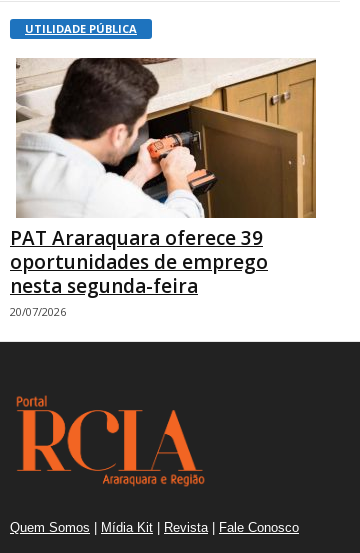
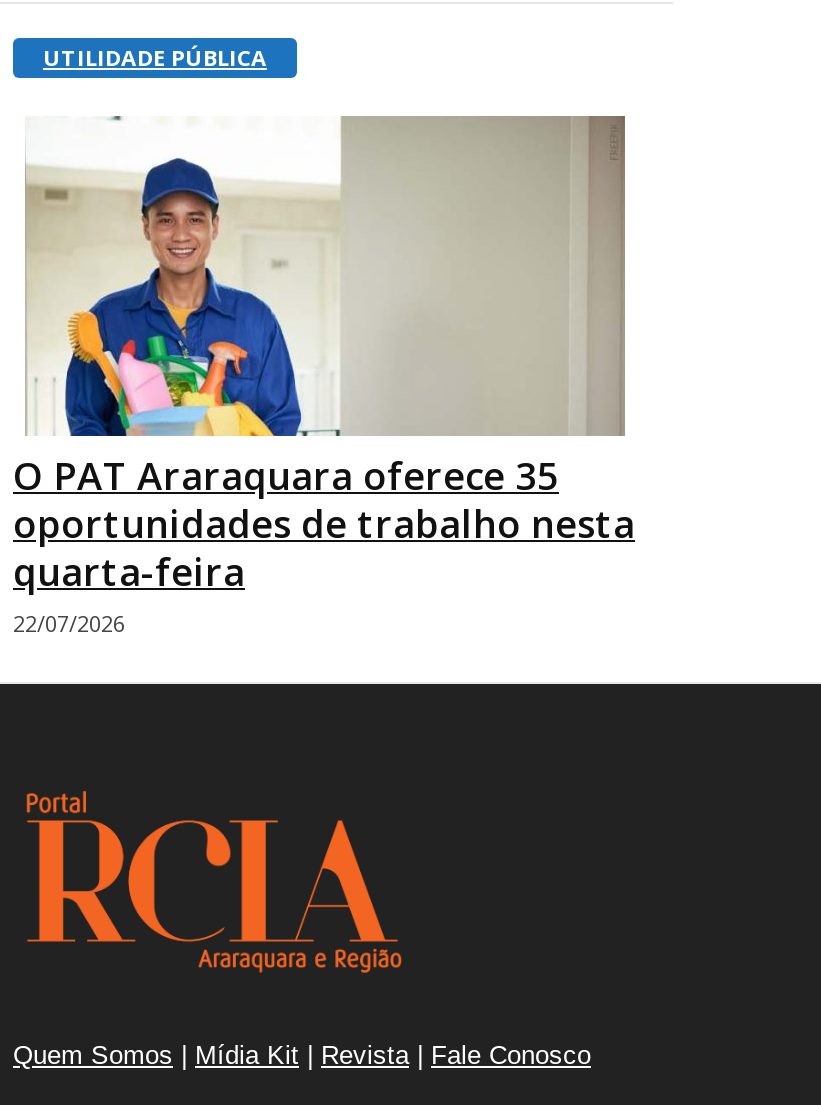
[10,57,316,319] [image] | PAT Araraquara oferece 39 | oportunidades de emprego | nesta segunda-feira | 20/07/2026 -> [13,116,635,638] [image] | O PAT Araraquara oferece 35 | oportunidades de trabalho nesta | quarta-feira | 22/07/2026

